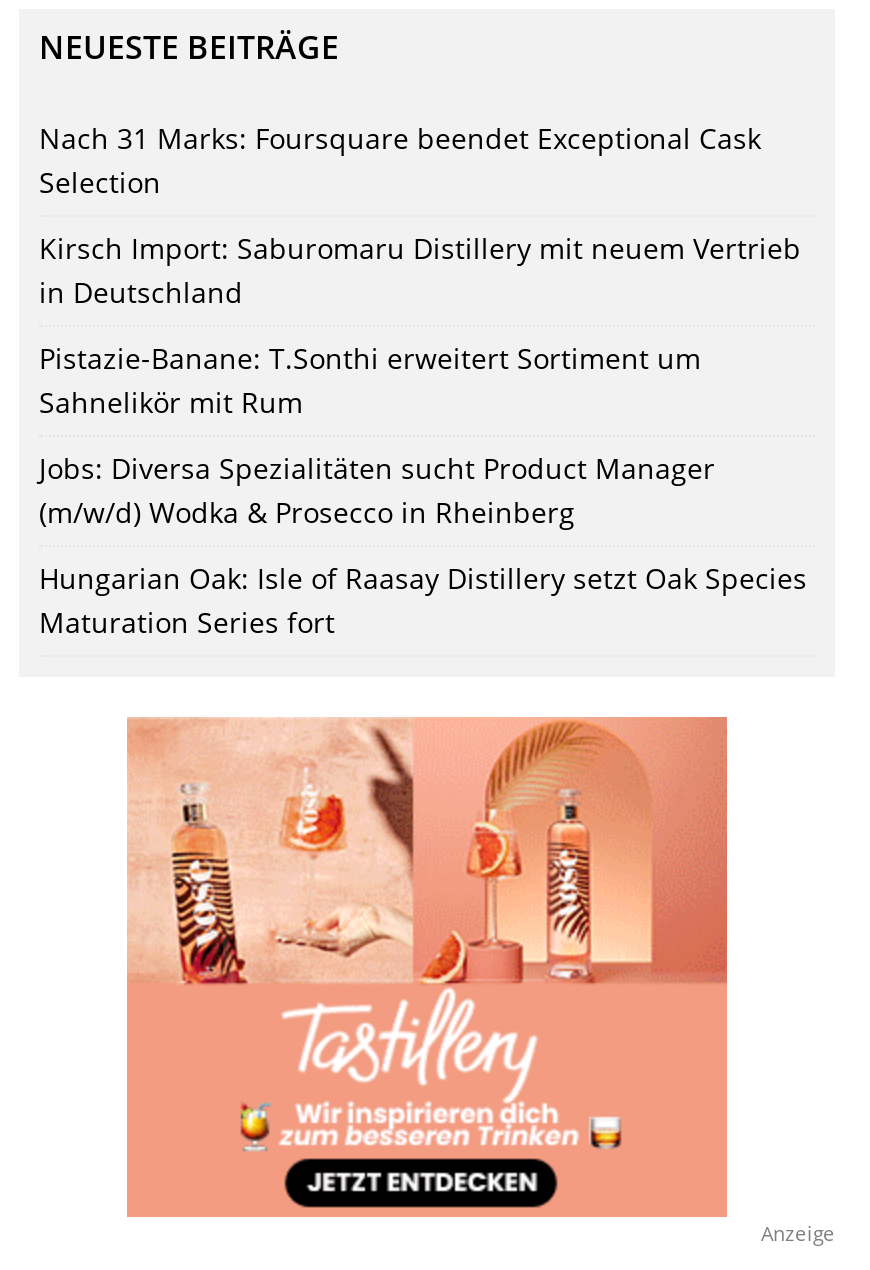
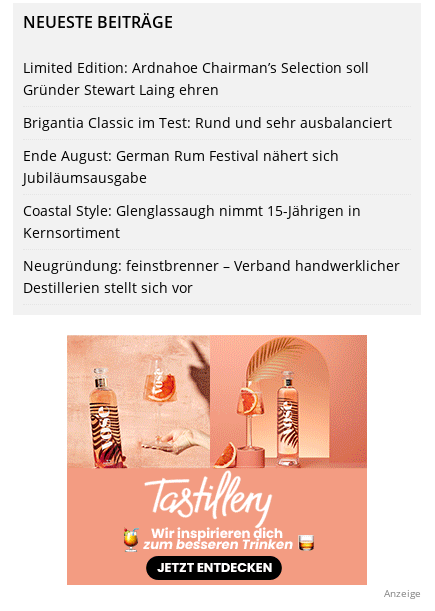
[39,118,761,200] Nach 31 Marks: Foursquare beendet Exceptional Cask | Selection -> [23,58,369,99] Limited Edition: Ardnahoe Chairman’s Selection soll | Gründer Stewart Laing ehren
[39,228,801,310] Kirsch Import: Saburomaru Distillery mit neuem Vertrieb | in Deutschland -> [23,113,392,132] Brigantia Classic im Test: Rund und sehr ausbalanciert
[39,338,701,420] Pistazie-Banane: T.Sonthi erweitert Sortiment um | Sahnelikör mit Rum -> [23,146,339,187] Ende August: German Rum Festival nähert sich | Jubiläumsausgabe
[39,448,715,530] Jobs: Diversa Spezialitäten sucht Product Manager | (m/w/d) Wodka & Prosecco in Rheinberg -> [23,201,361,242] Coastal Style: Glenglassaugh nimmt 15-Jährigen in | Kernsortiment
[39,558,807,640] Hungarian Oak: Isle of Raasay Distillery setzt Oak Species | Maturation Series fort -> [23,256,400,297] Neugründung: feinstbrenner – Verband handwerklicher | Destillerien stellt sich vor

